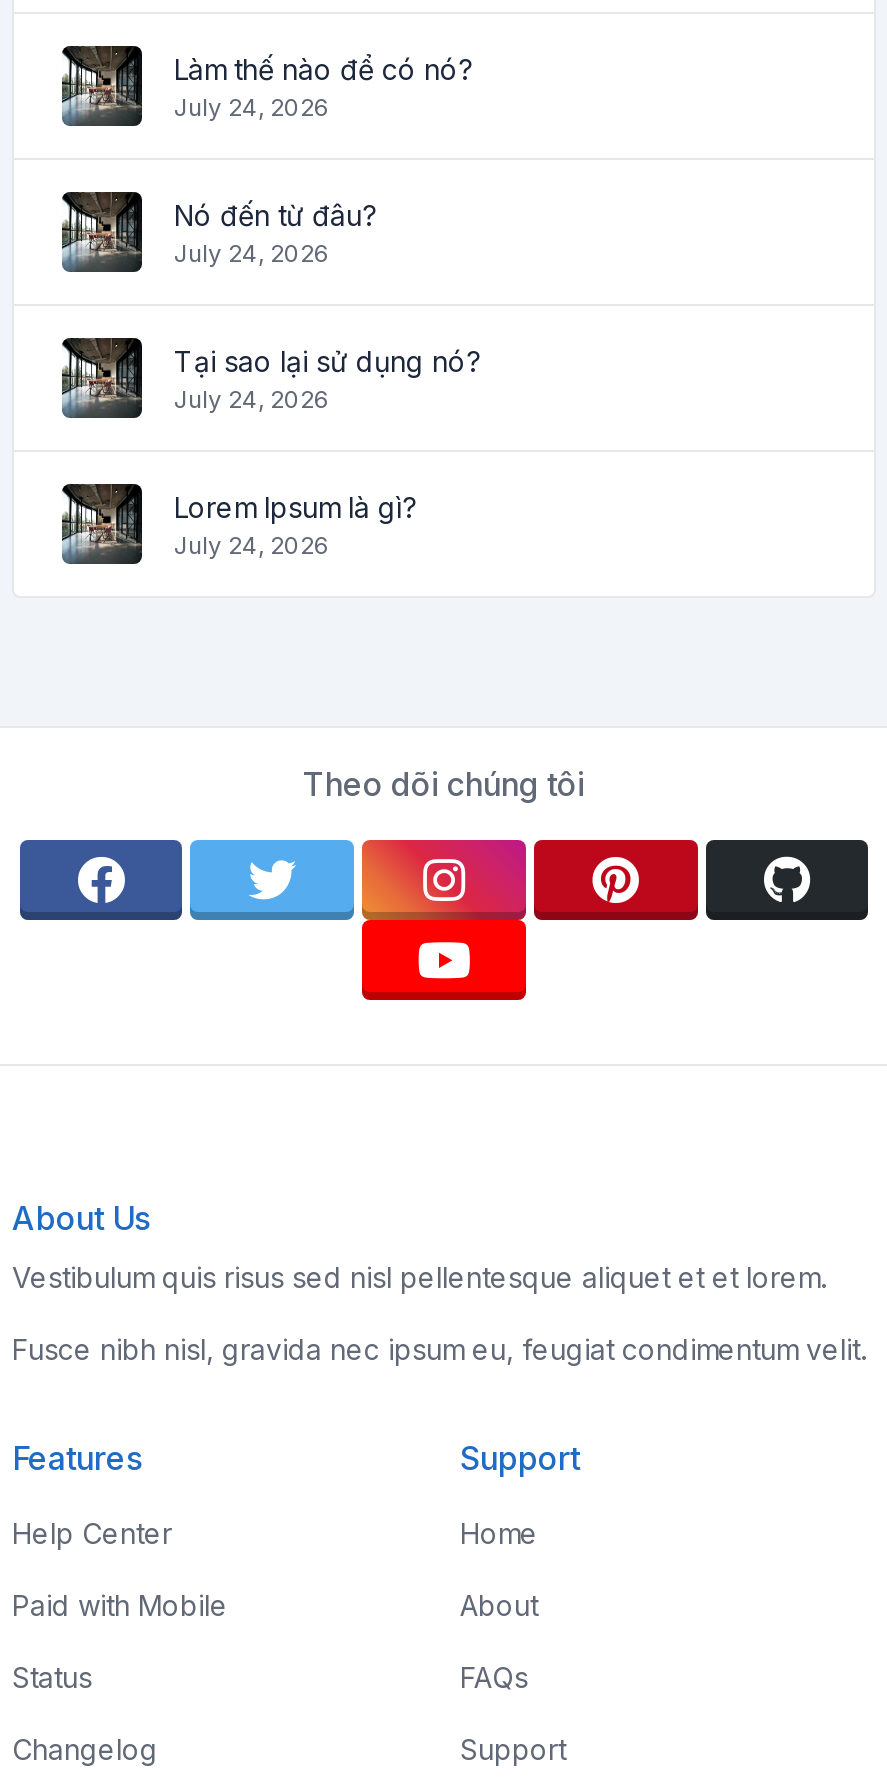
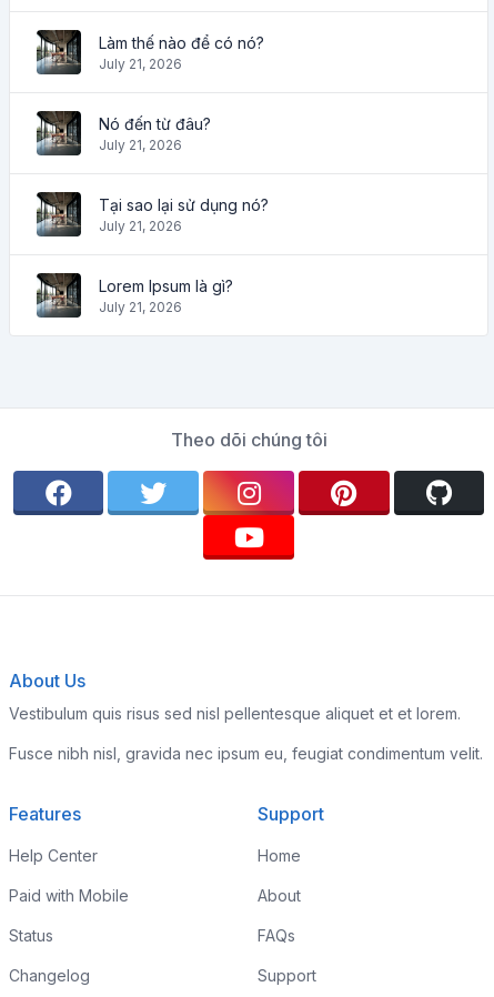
[174,91,330,121] July 24, 2026 -> [99,55,182,72] July 21, 2026
[174,237,330,267] July 24, 2026 -> [99,136,182,153] July 21, 2026
[174,383,330,413] July 24, 2026 -> [99,217,182,234] July 21, 2026
[174,529,330,559] July 24, 2026 -> [99,298,182,315] July 21, 2026

